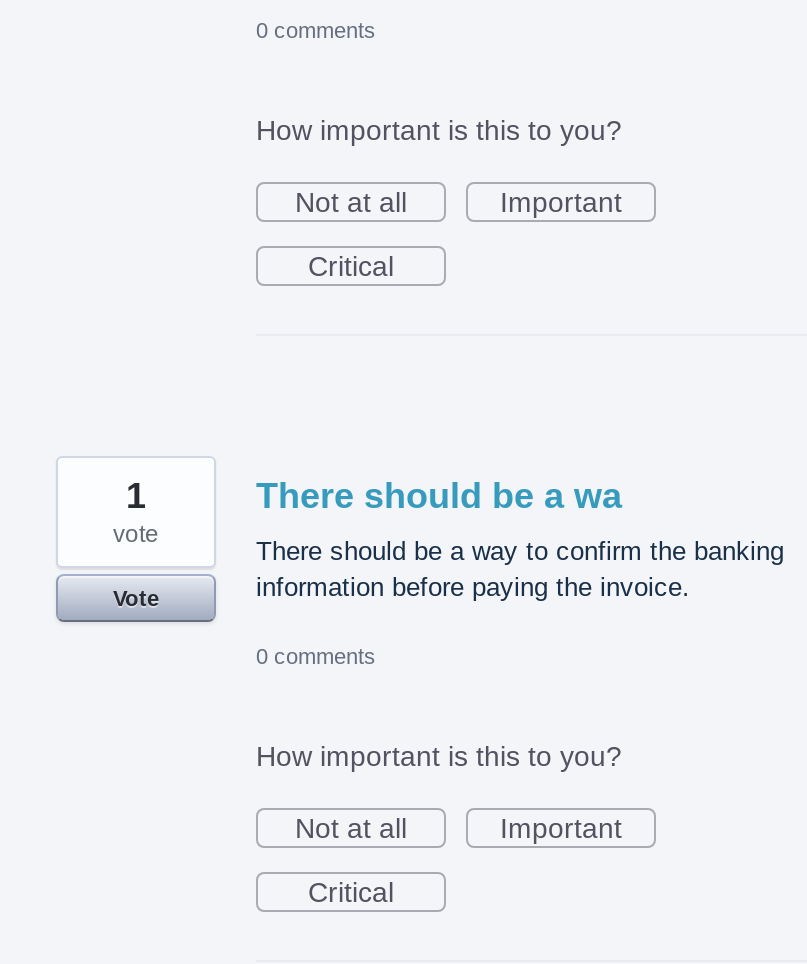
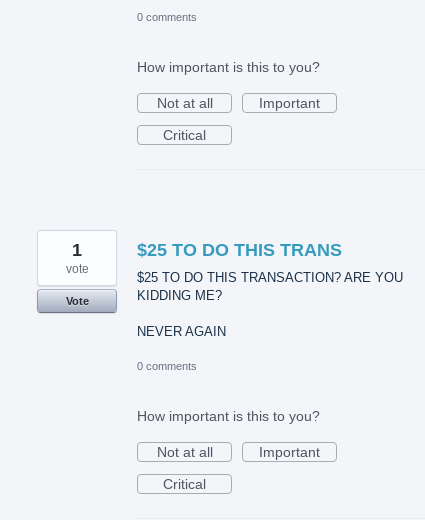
[256,476,784,602] There should be a wa | There should be a way to confirm the banking | information before paying the invoice. -> [137,240,403,339] $25 TO DO THIS TRANS | $25 TO DO THIS TRANSACTION? ARE YOU | KIDDING ME? | NEVER AGAIN

